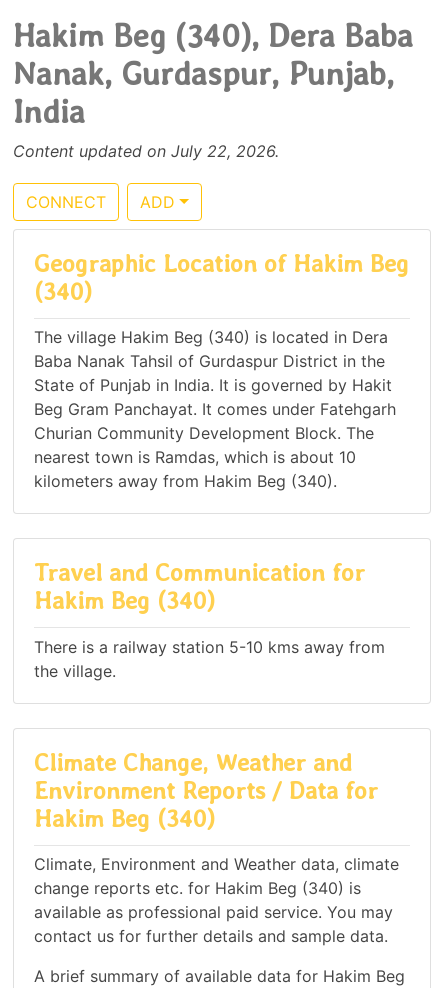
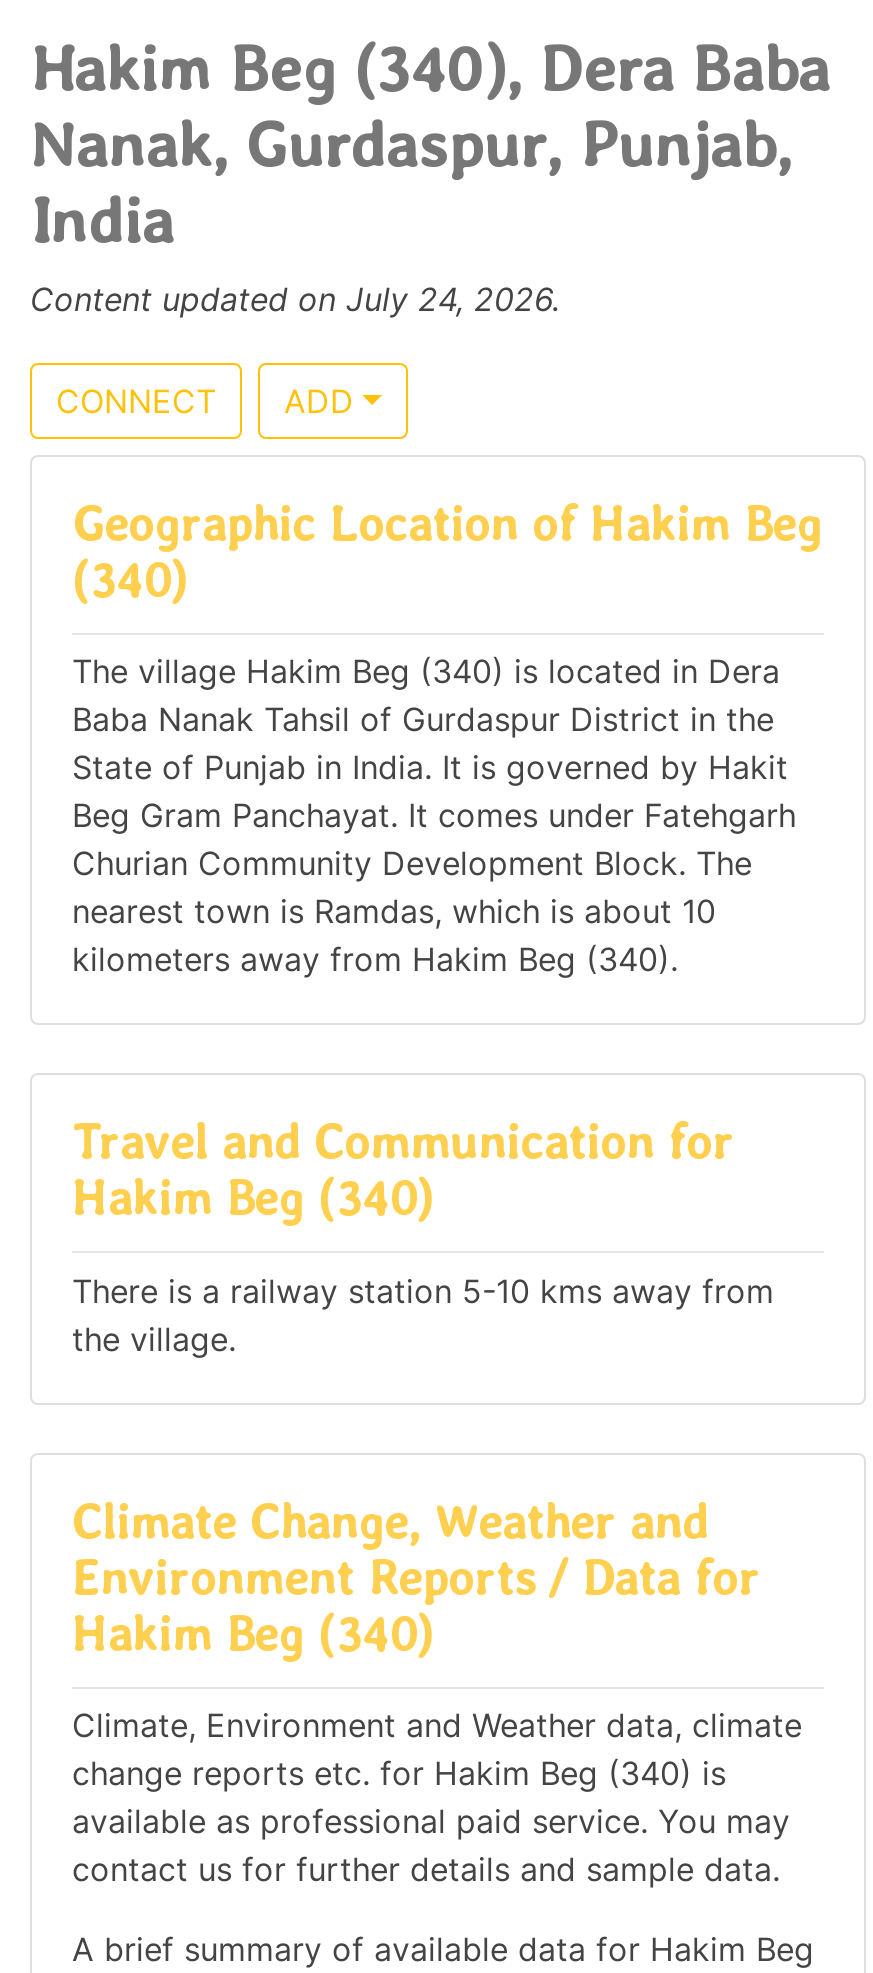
[13,141,279,161] Content updated on July 22, 2026. -> [30,279,560,319] Content updated on July 24, 2026.

